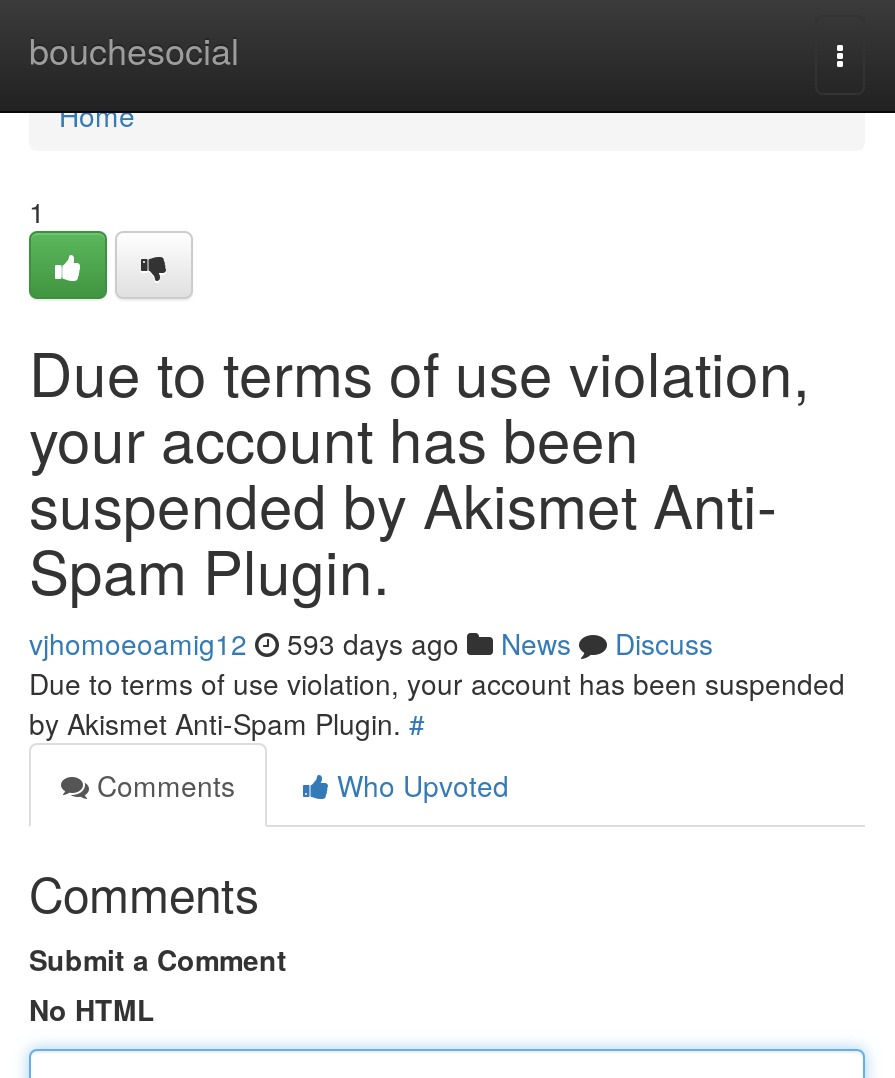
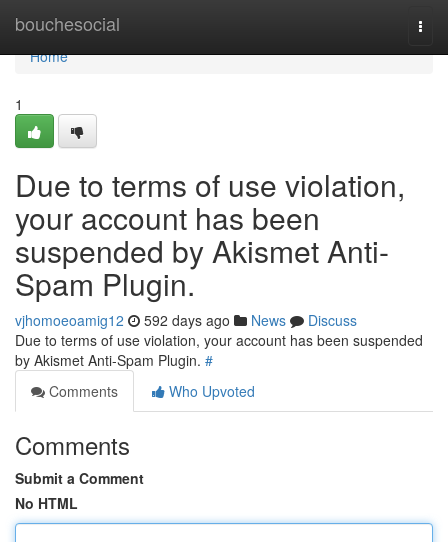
[29,623,713,663] vjhomoeoamig12 593 days ago News Discuss -> [15,310,357,330] vjhomoeoamig12 592 days ago News Discuss

